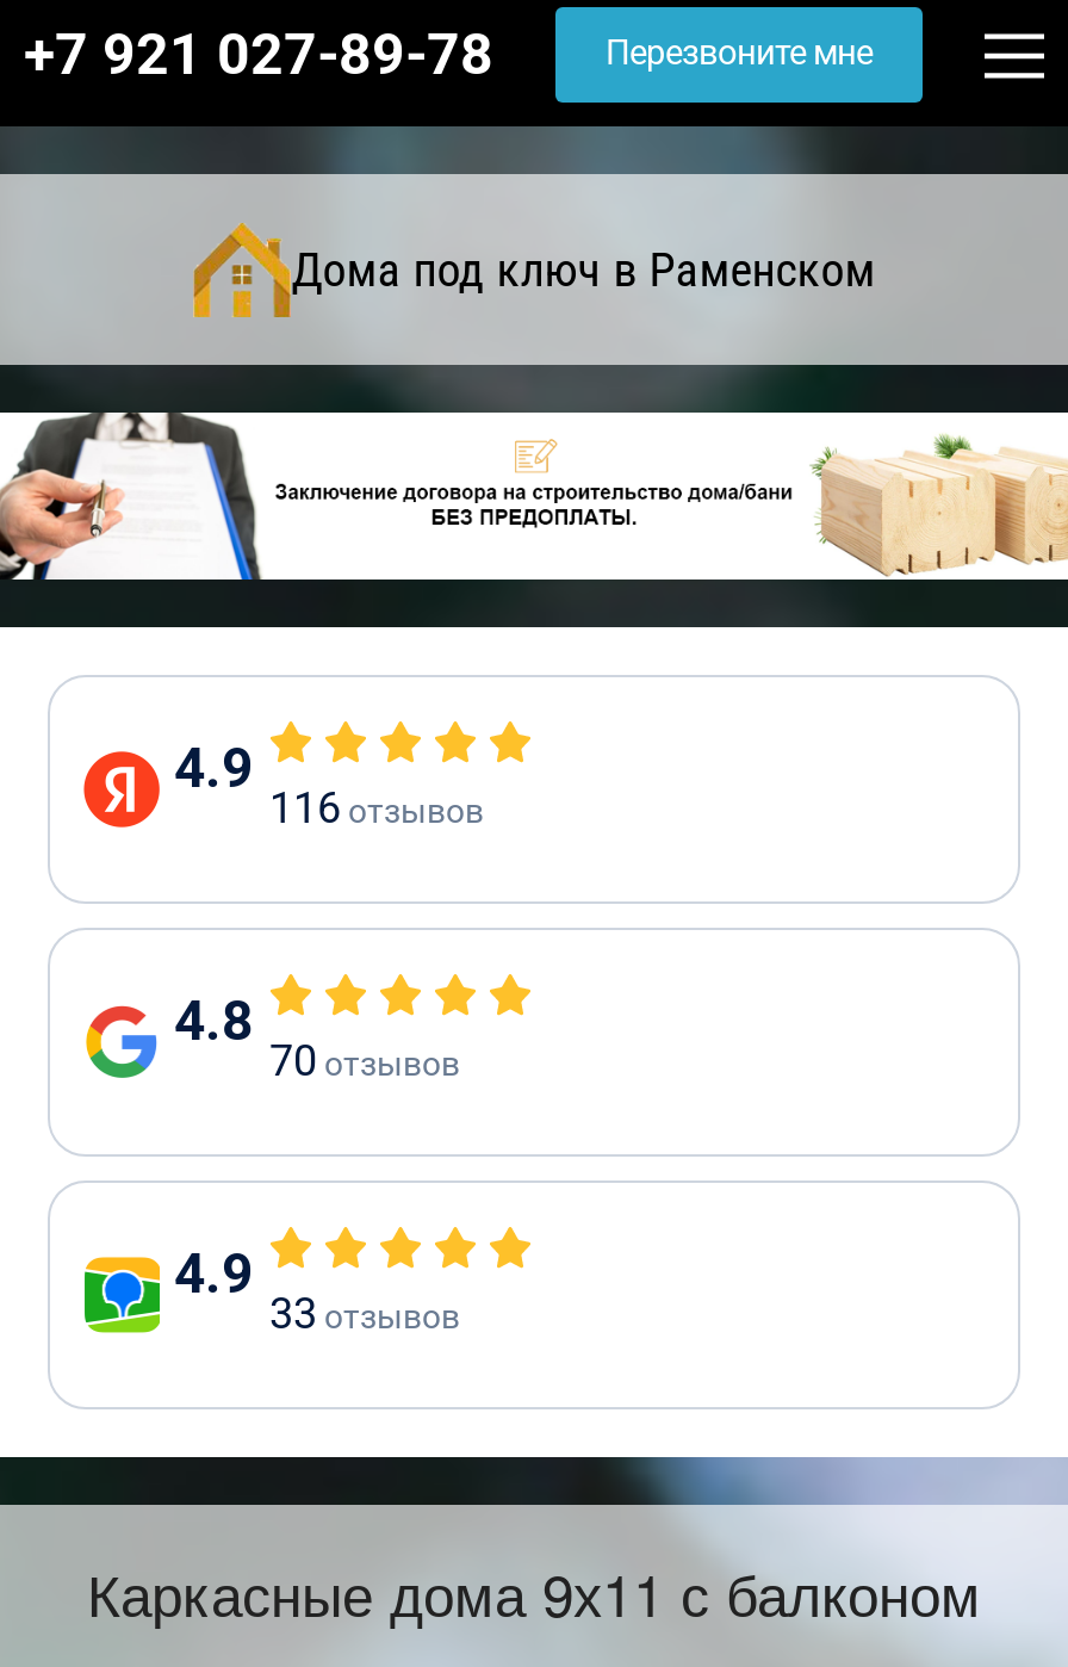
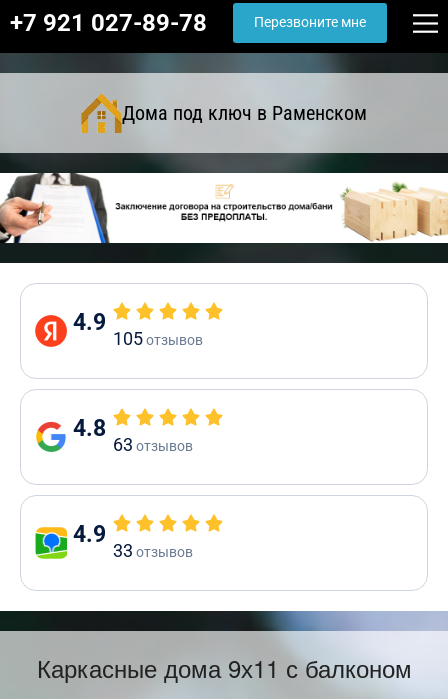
[269,782,484,832] 116 отзывов -> [113,328,203,349] 105 отзывов
[269,1035,460,1085] 70 отзывов -> [113,434,193,455] 63 отзывов

